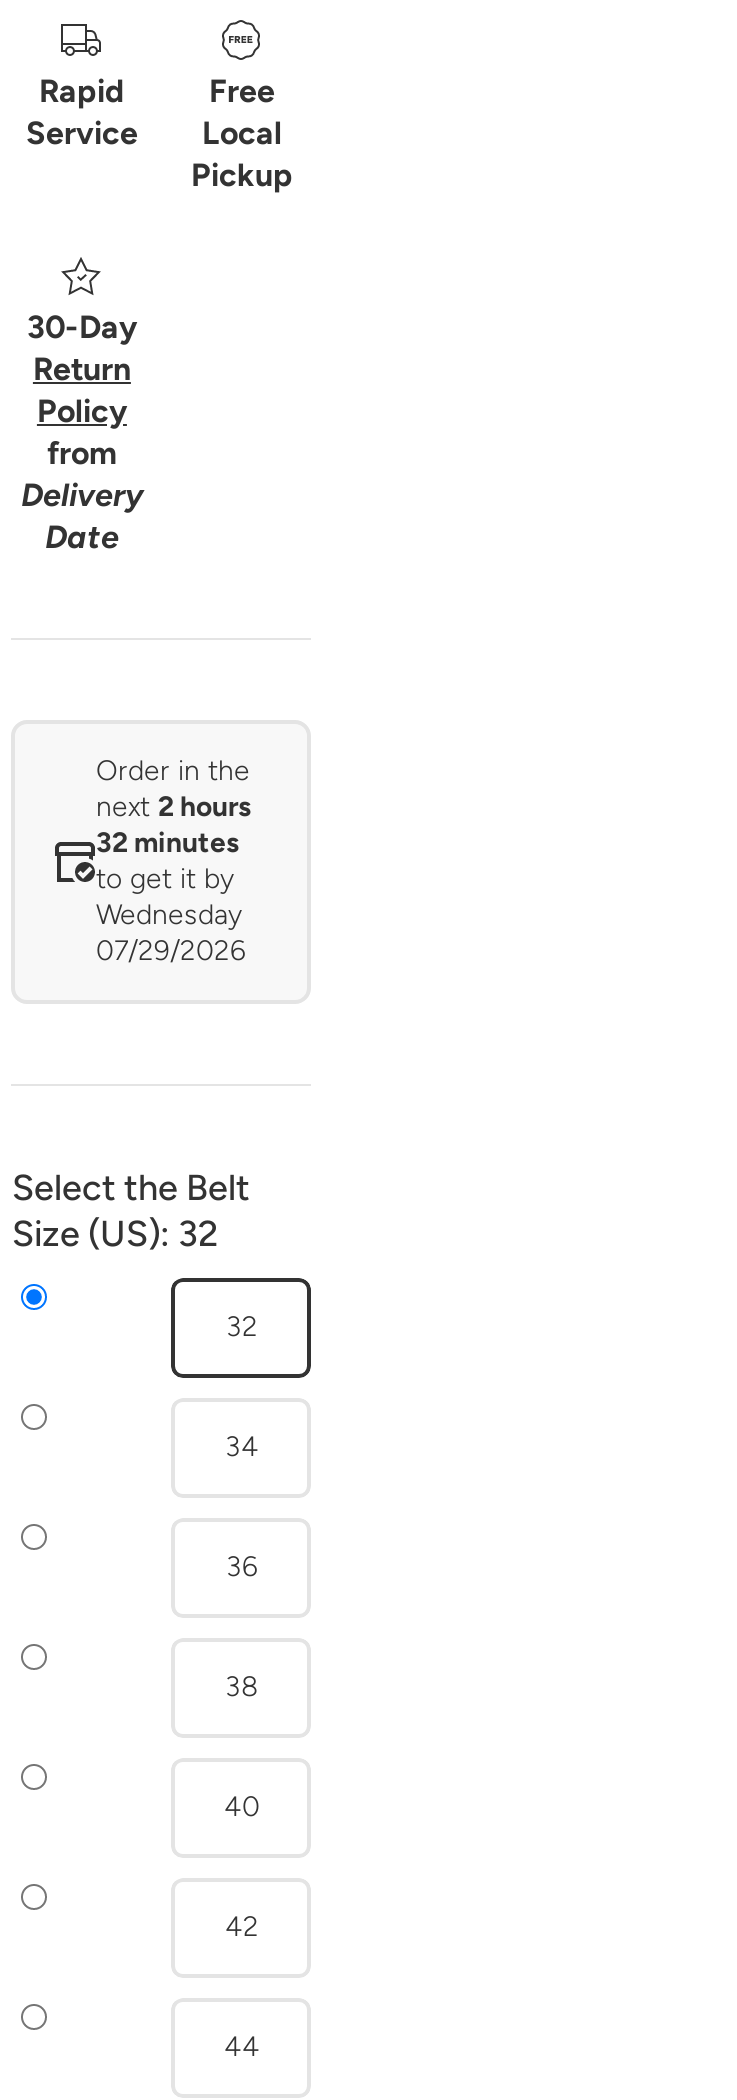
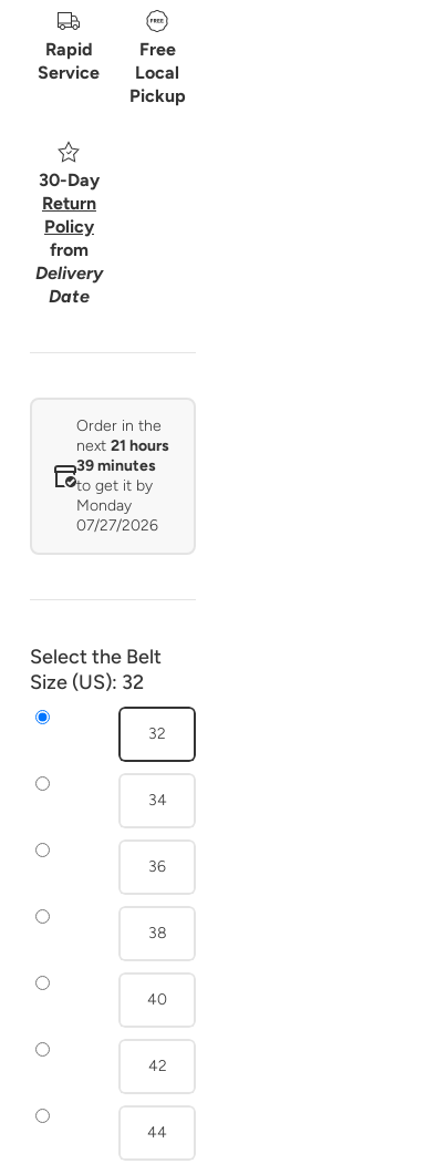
[96,790,252,824] next 2 hours -> [77,436,170,455] next 21 hours
[96,826,240,860] 32 minutes -> [77,456,157,475] 39 minutes
[96,898,246,968] Wednesday | 07/29/2026 -> [77,496,159,535] Monday | 07/27/2026

